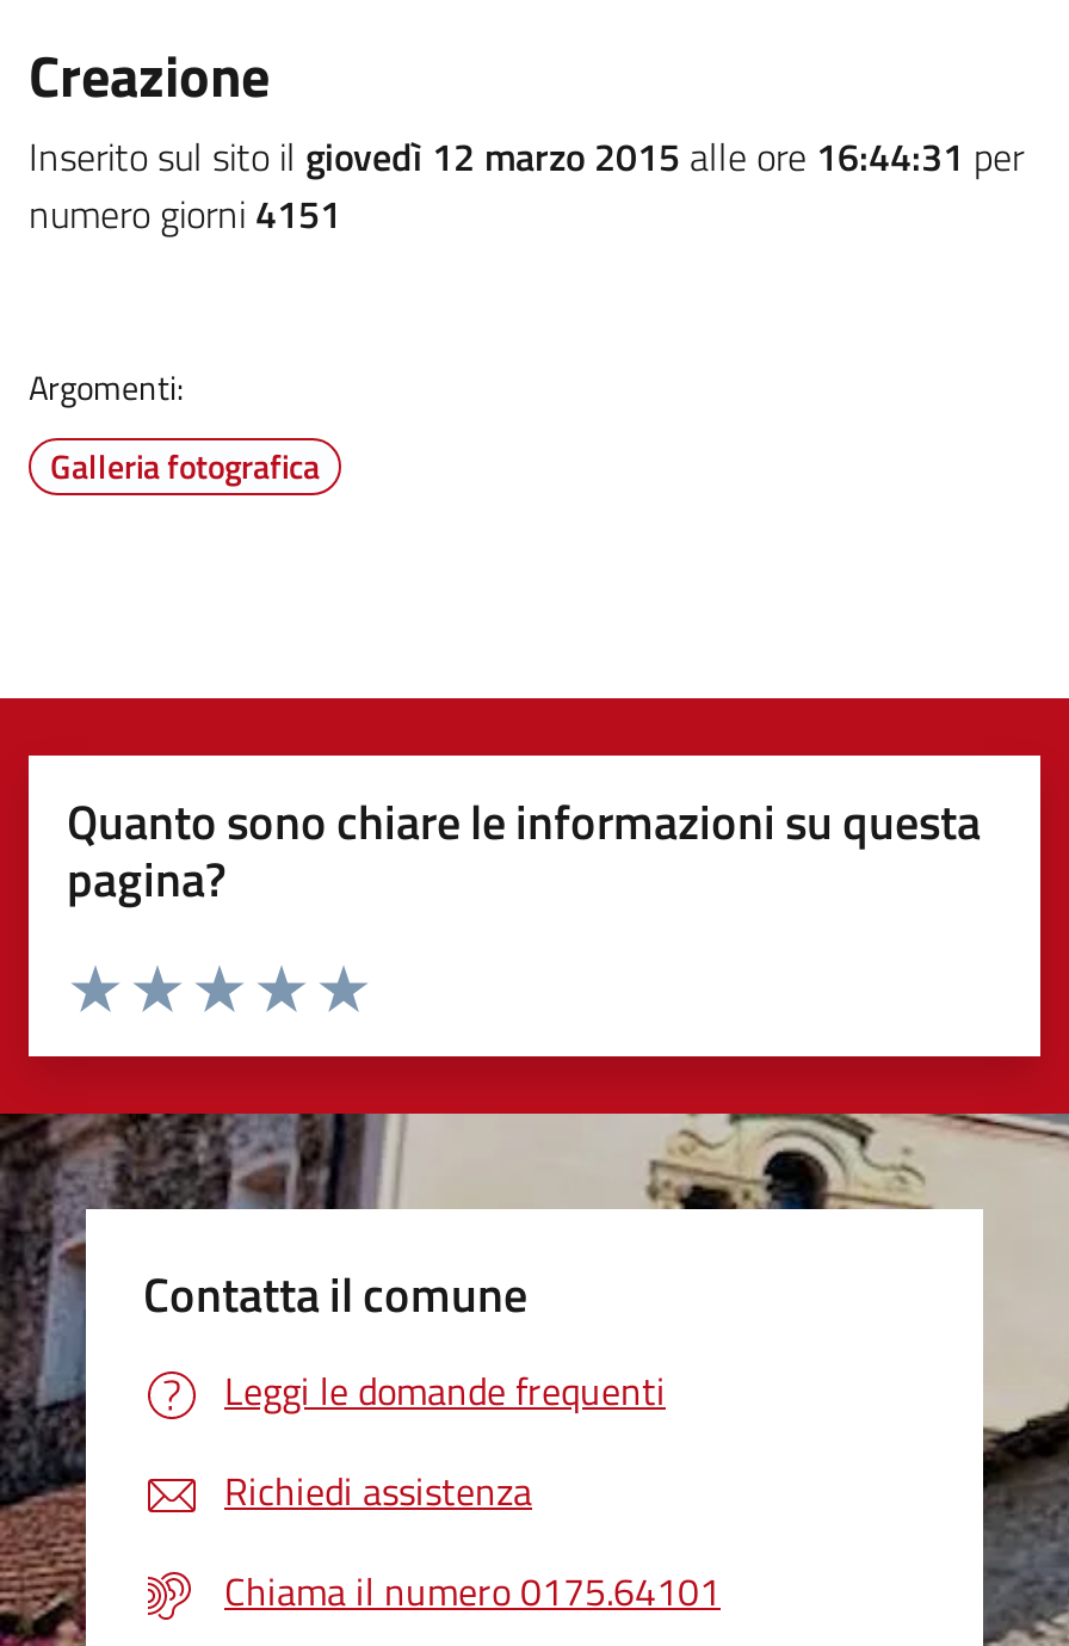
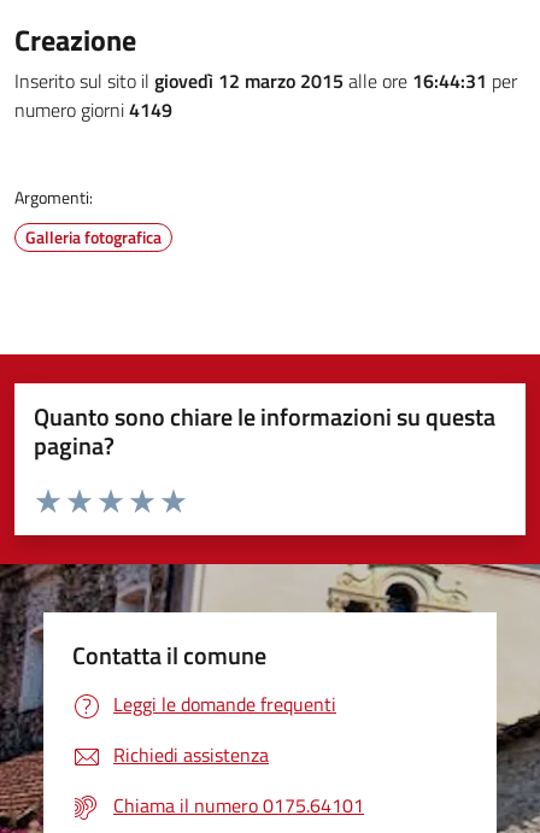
[29,185,341,242] numero giorni 4151 -> [14,95,172,124] numero giorni 4149

